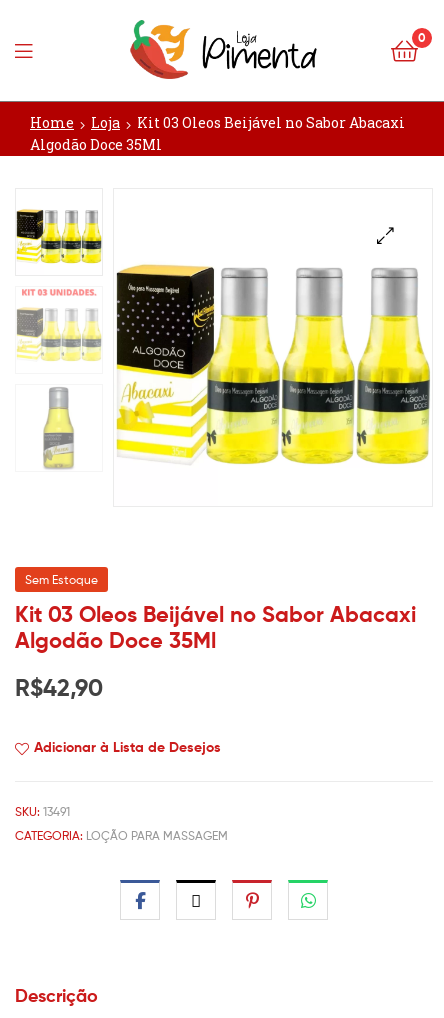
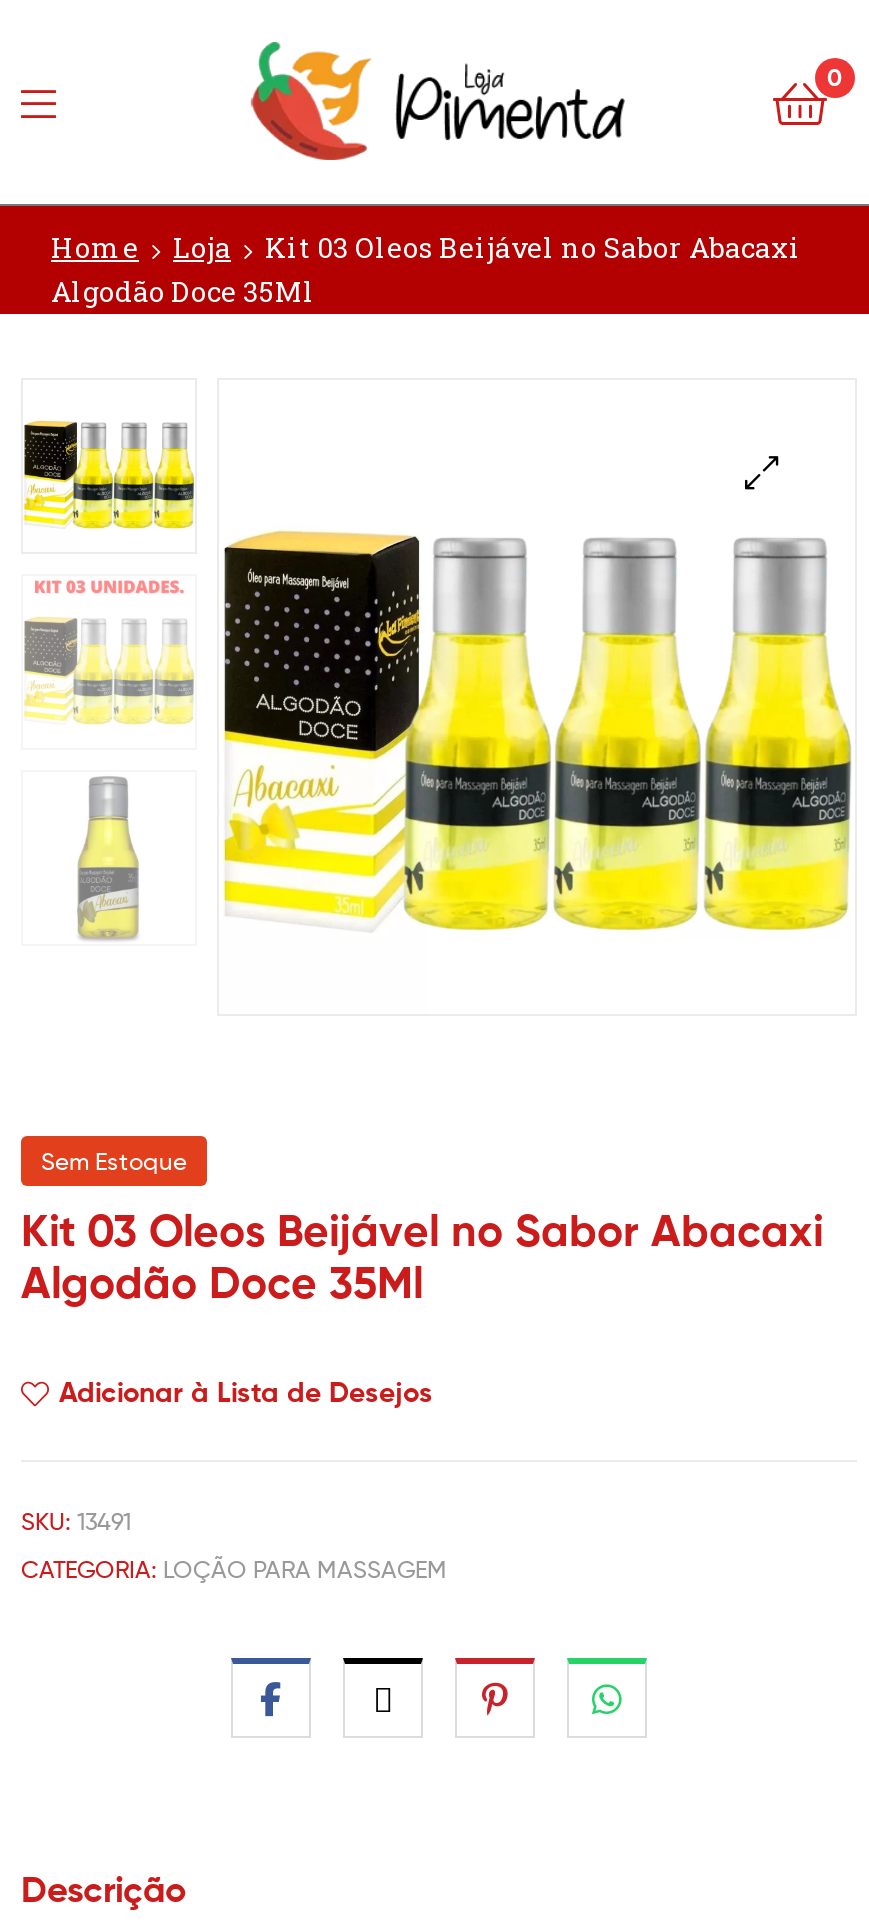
[15,673,103,702] R$42,90 -> none

